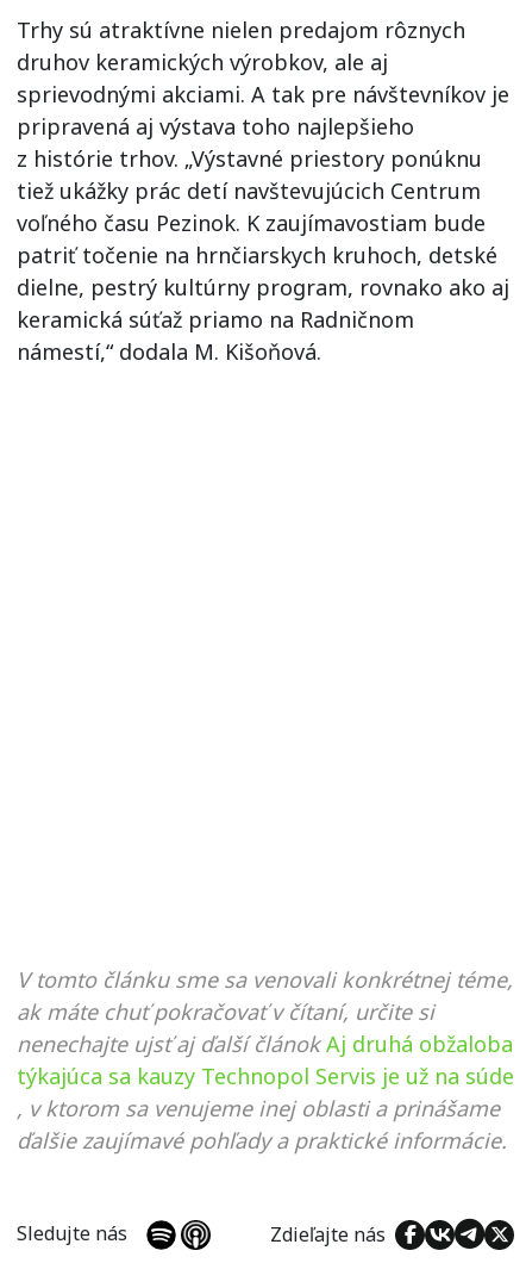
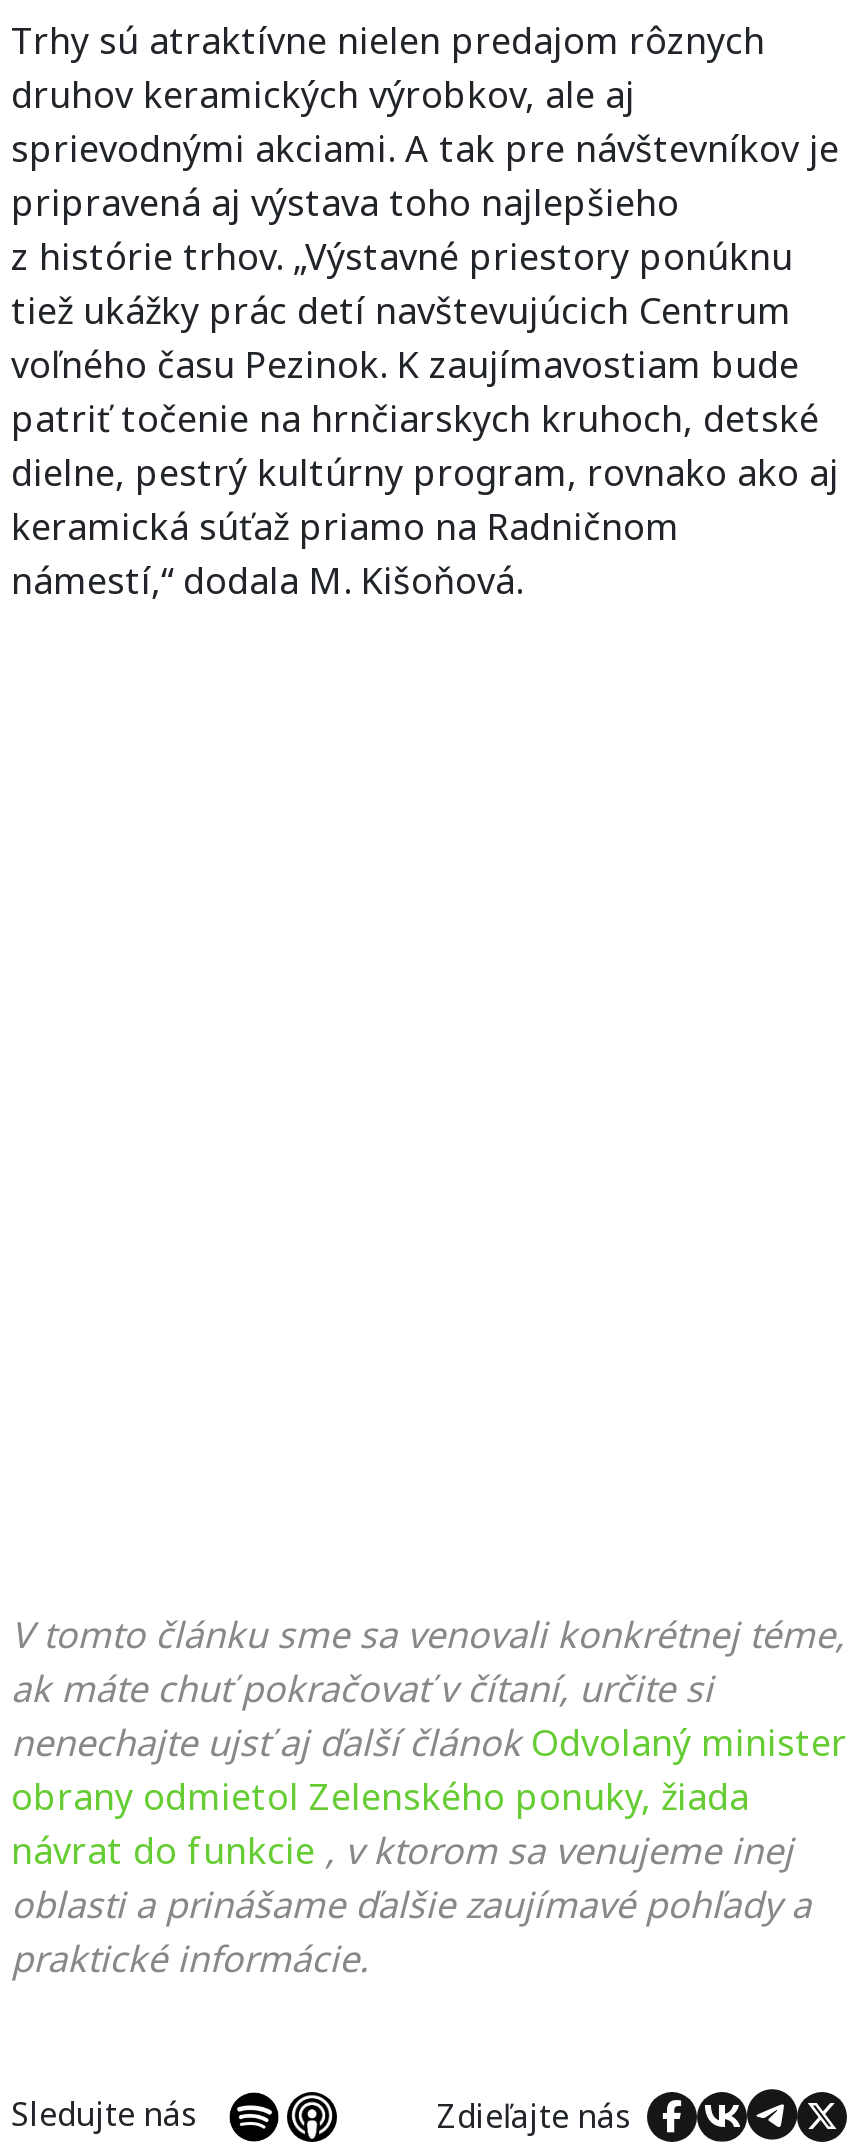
[17,1029,514,1155] nenechajte ujsť aj ďalší článok Aj druhá obžaloba | týkajúca sa kauzy Technopol Servis je už na súde | , v ktorom sa venujeme inej oblasti a prinášame | ďalšie zaujímavé pohľady a praktické informácie. -> [11,1718,847,1982] nenechajte ujsť aj ďalší článok Odvolaný minister | obrany odmietol Zelenského ponuky, žiada | návrat do funkcie , v ktorom sa venujeme inej | oblasti a prinášame ďalšie zaujímavé pohľady a | praktické informácie.

